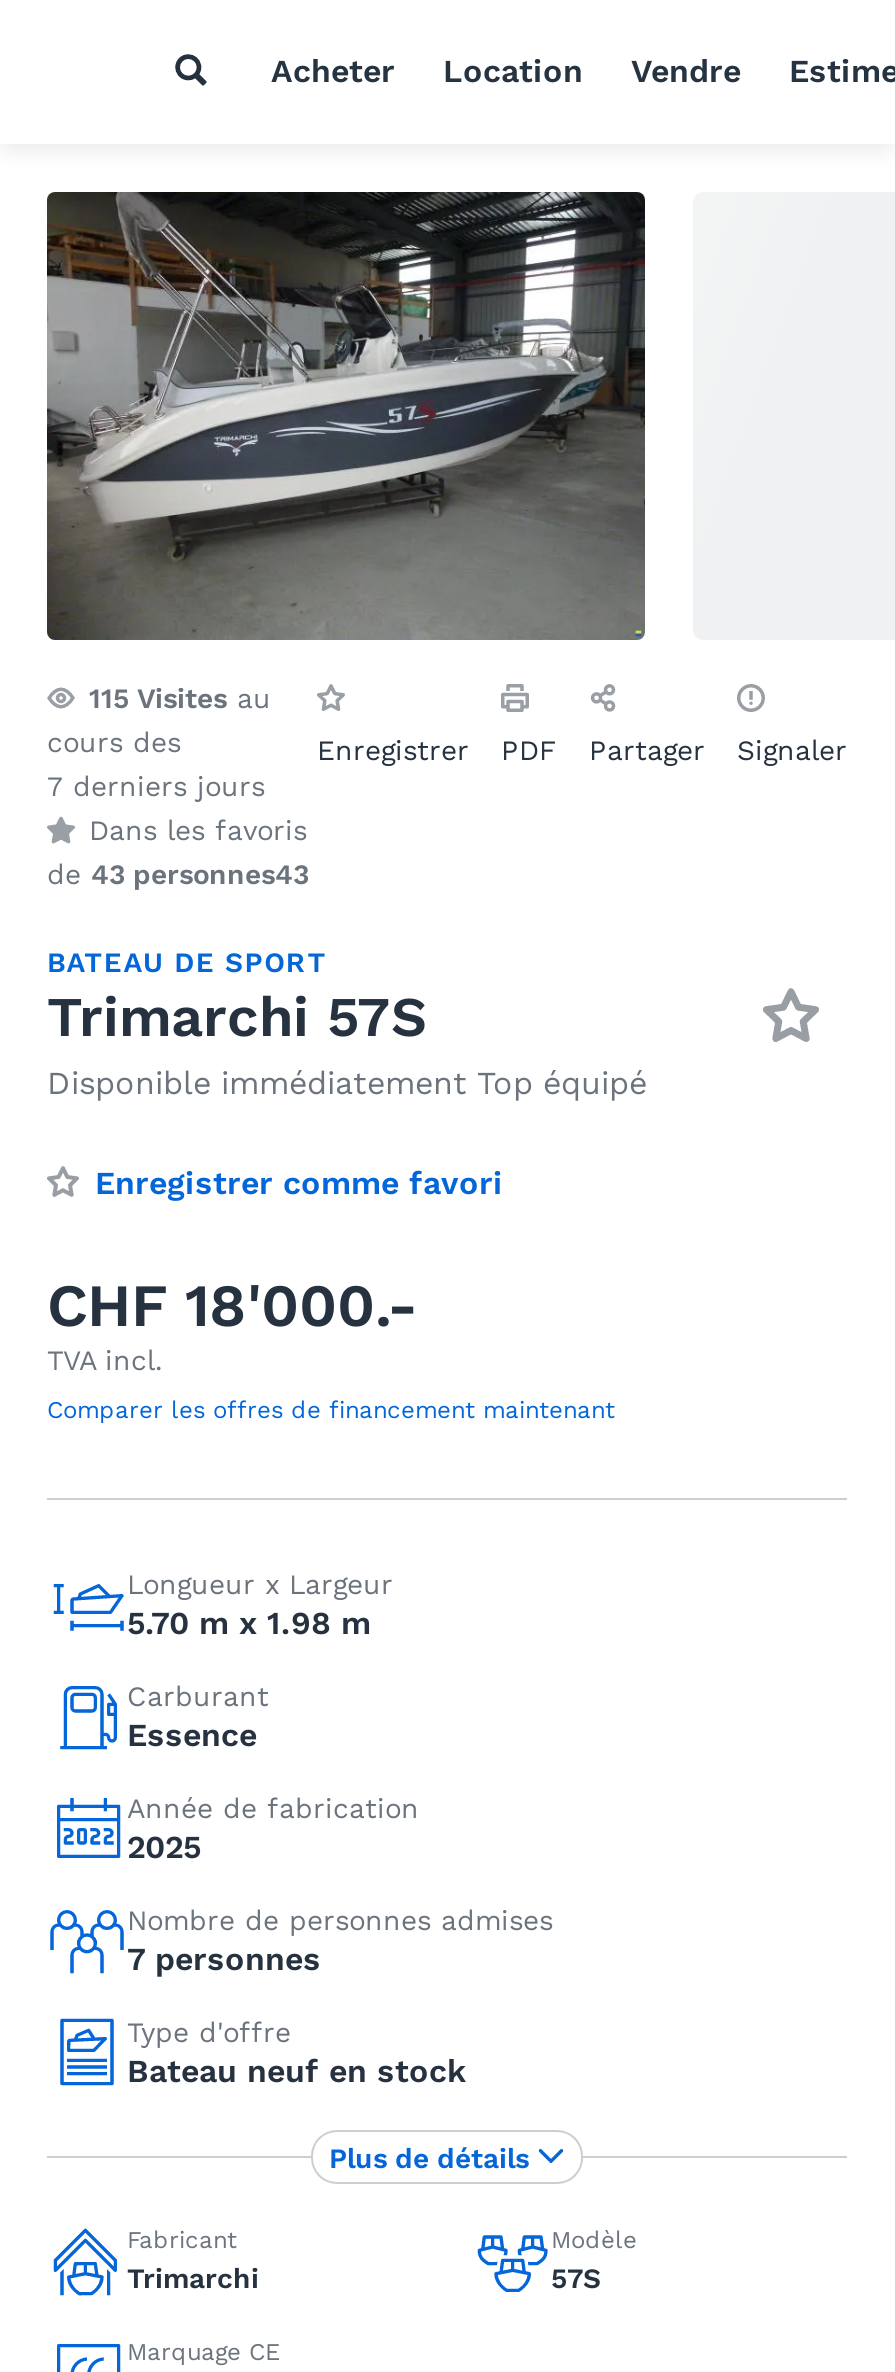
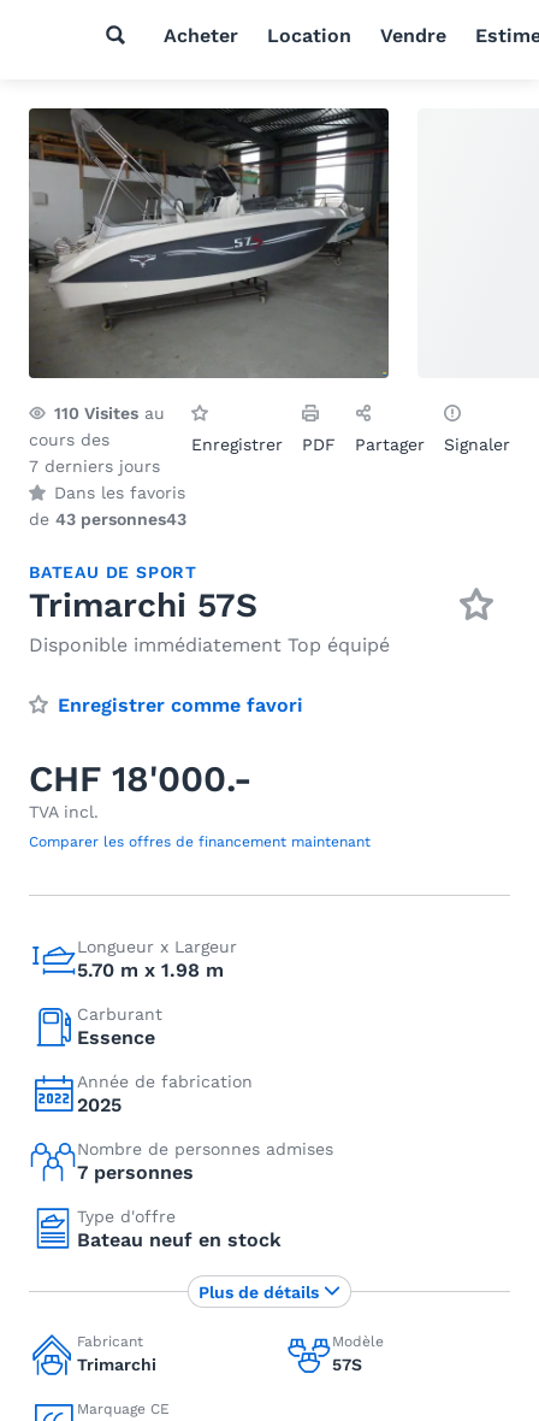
[89,682,271,714] 115 Visites au -> [54,403,165,423] 110 Visites au

